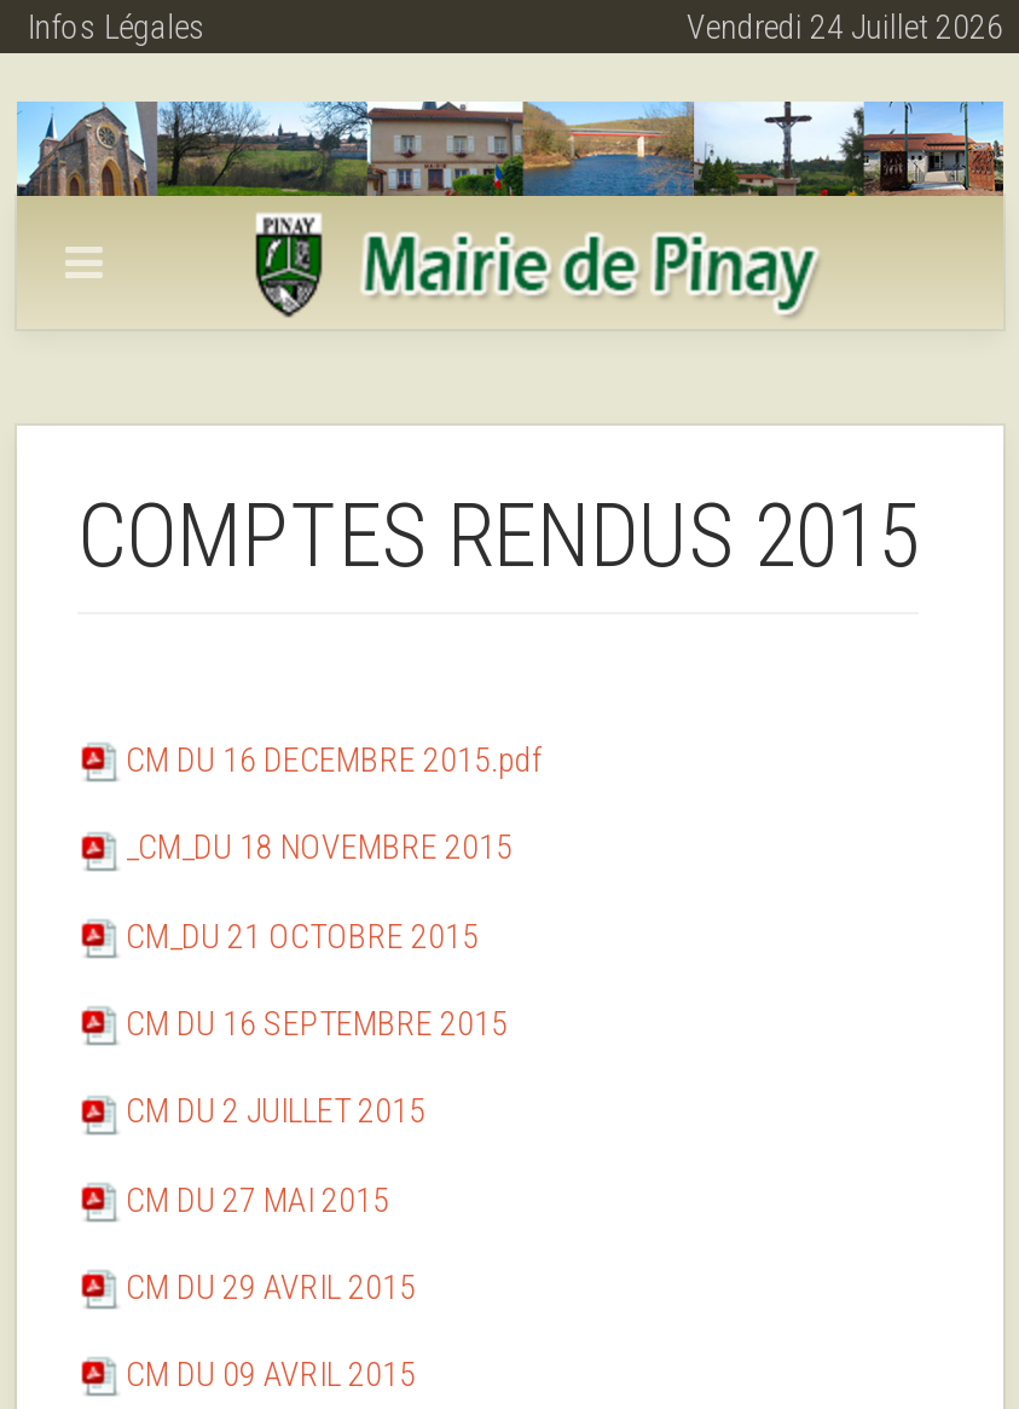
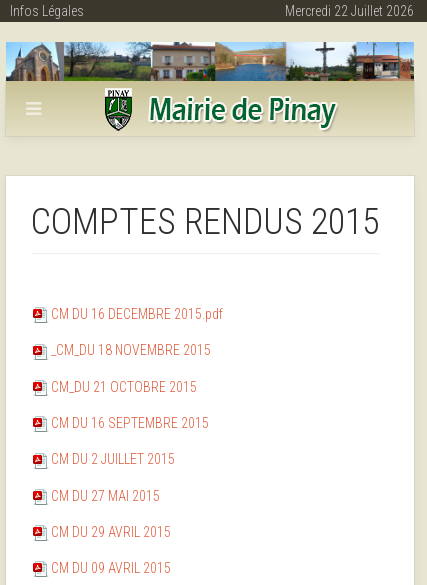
[687,7,1003,46] Vendredi 24 Juillet 2026 -> [285,3,414,19] Mercredi 22 Juillet 2026

